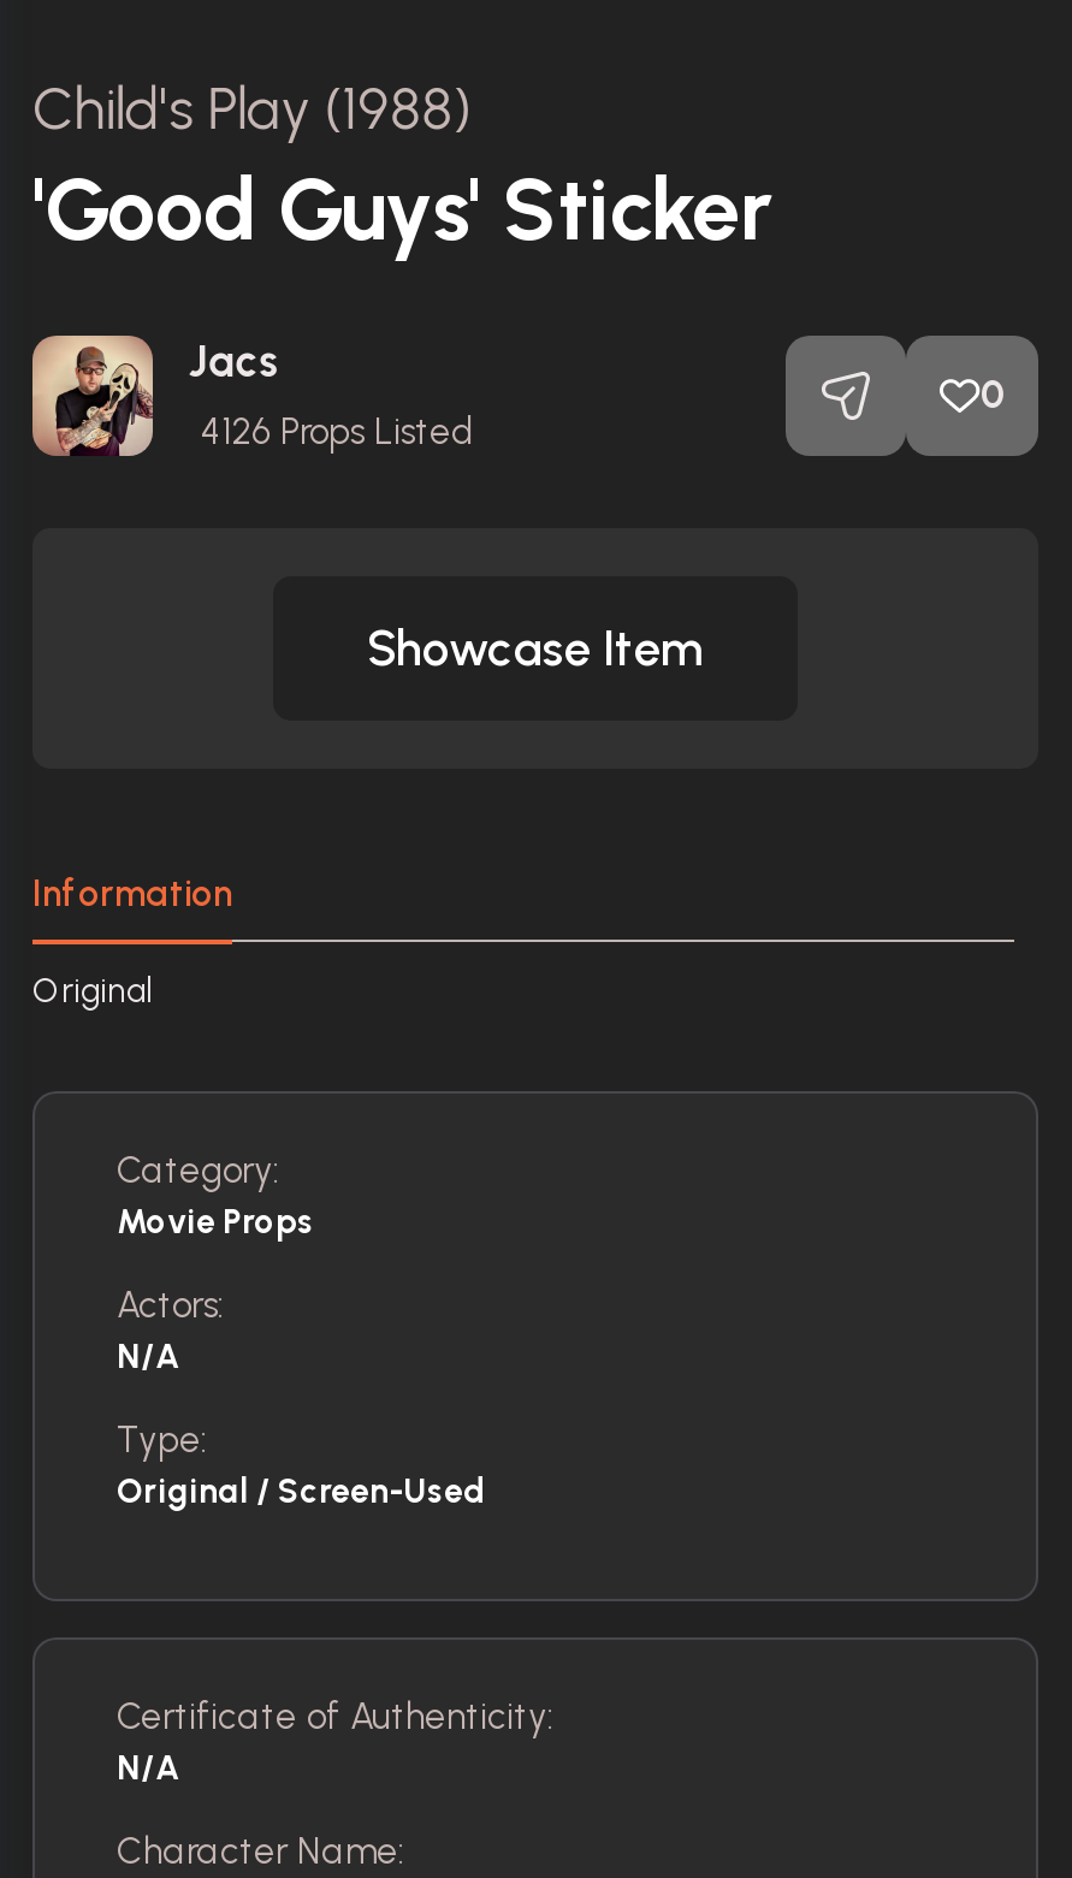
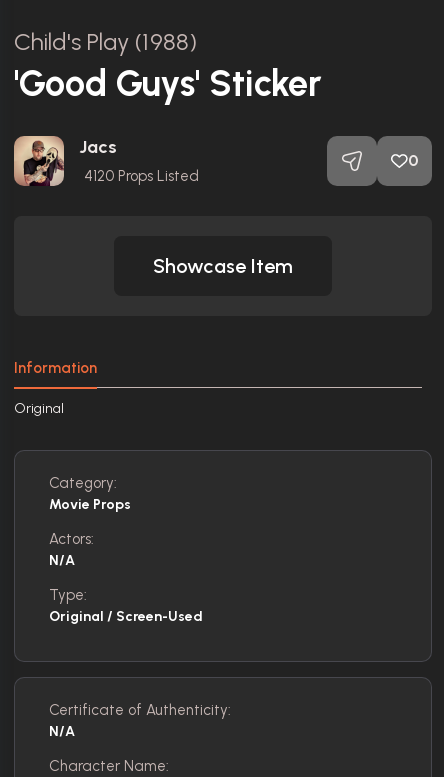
[201,410,475,454] 4126 Props Listed -> [84,167,199,185] 4120 Props Listed

